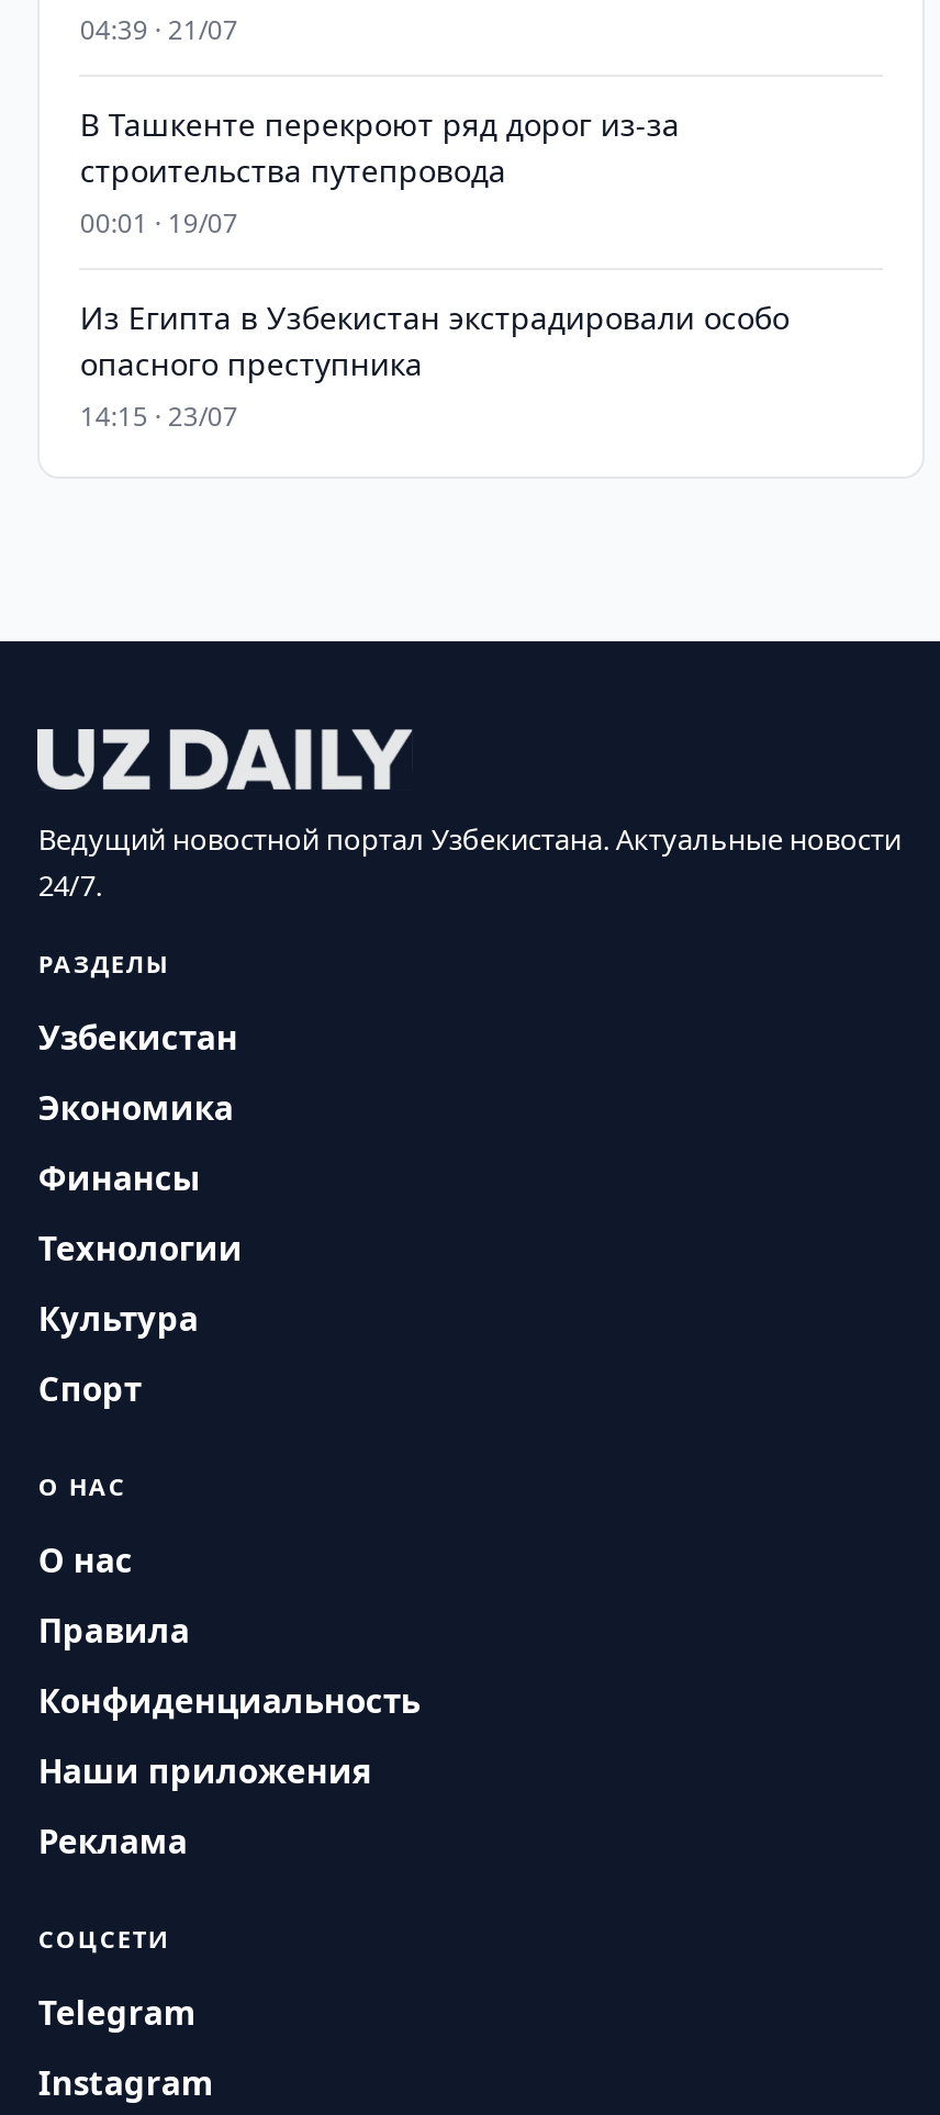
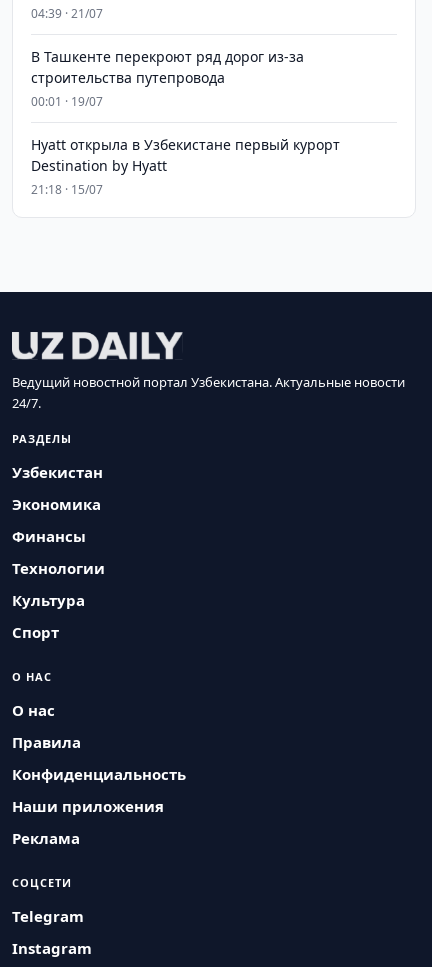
[80,296,789,435] Из Египта в Узбекистан экстрадировали особо | опасного преступника | 14:15 · 23/07 -> [31,135,340,198] Hyatt открыла в Узбекистане первый курорт | Destination by Hyatt | 21:18 · 15/07

